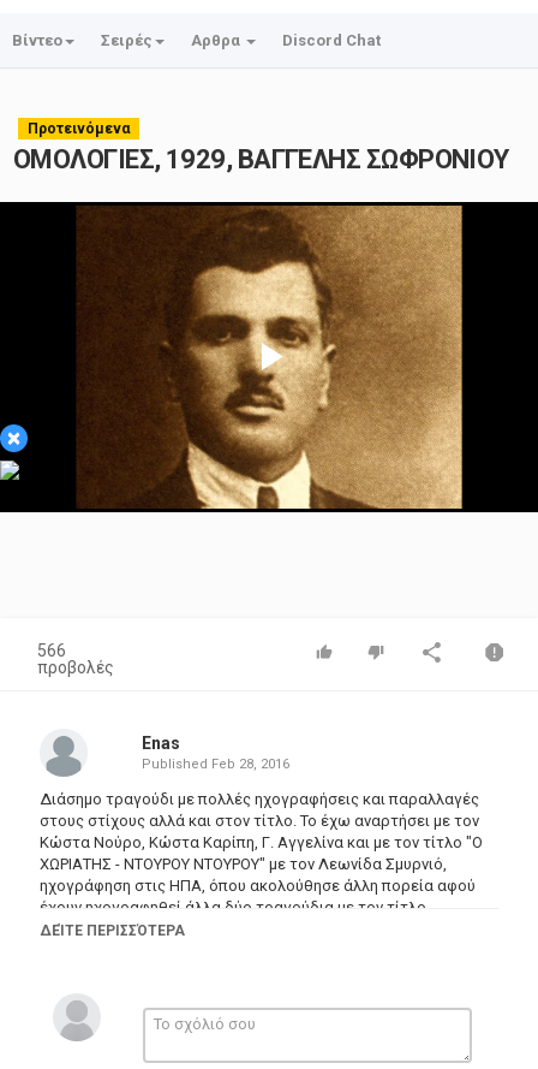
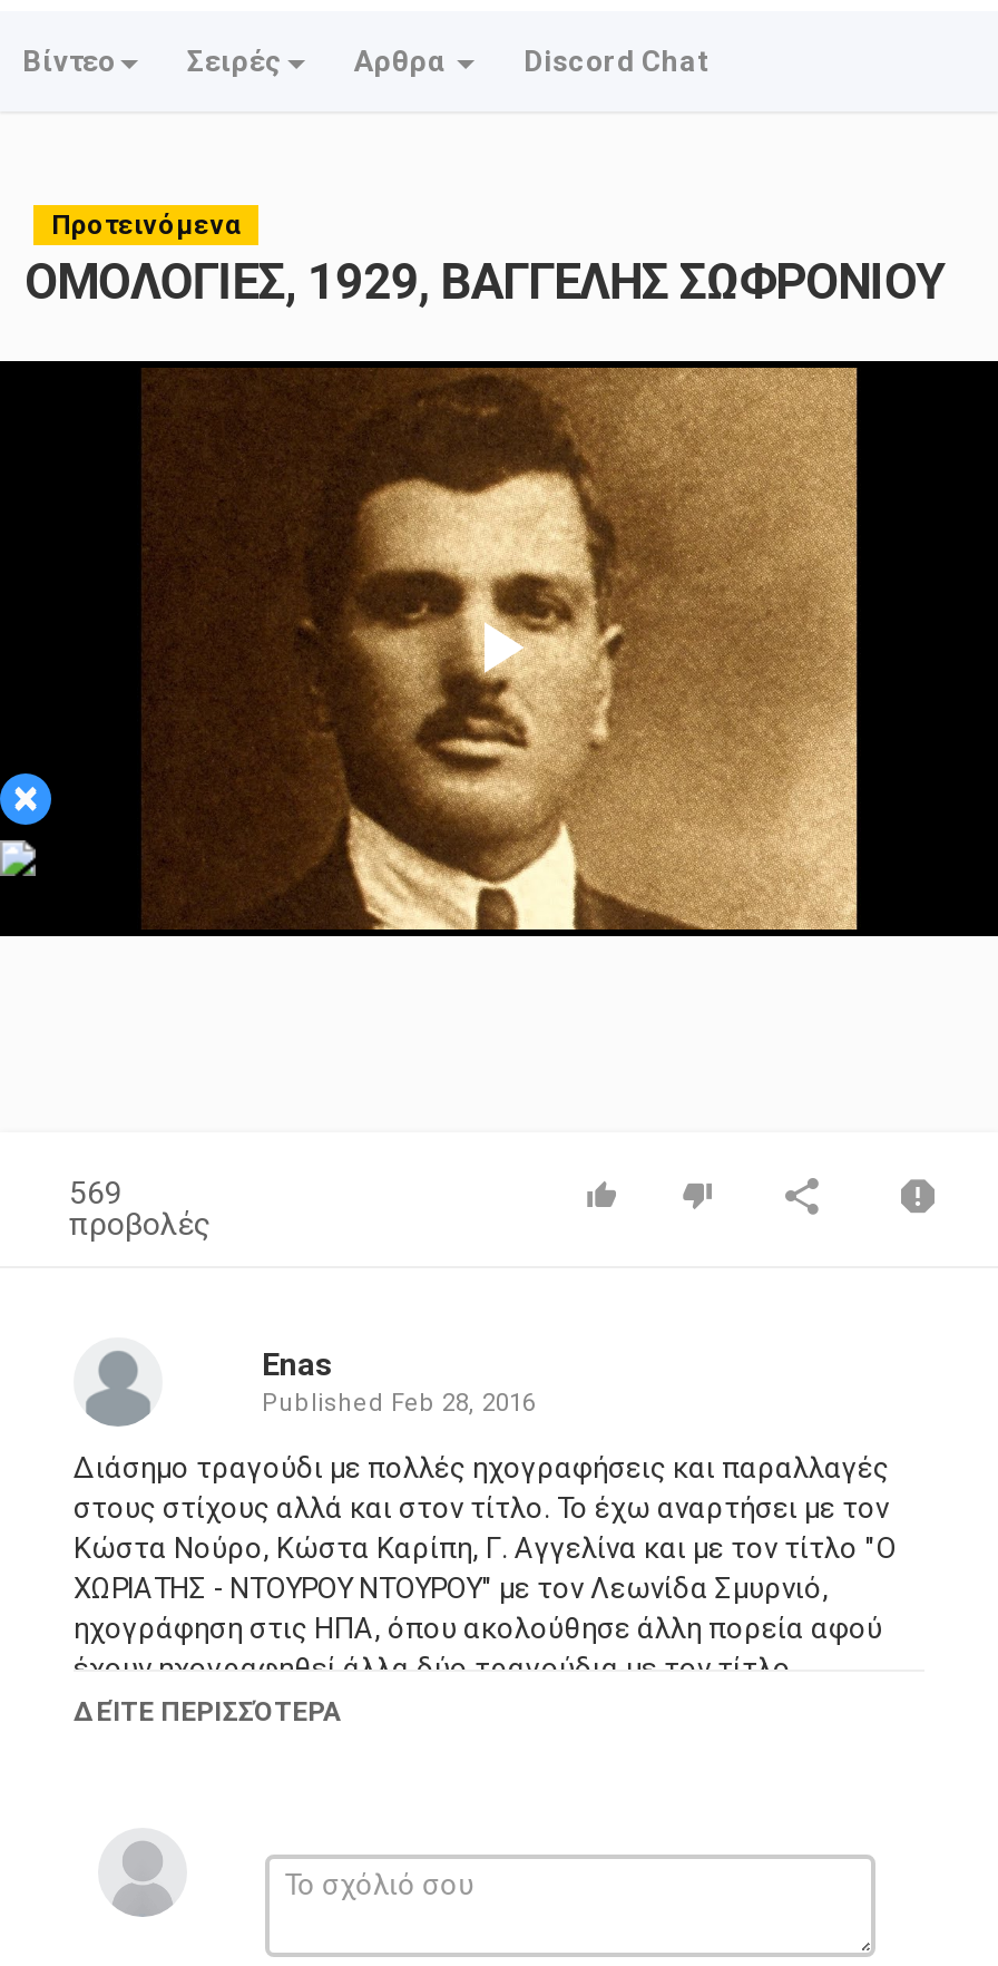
[37,641,66,660] 566 -> [69,1175,123,1210] 569

